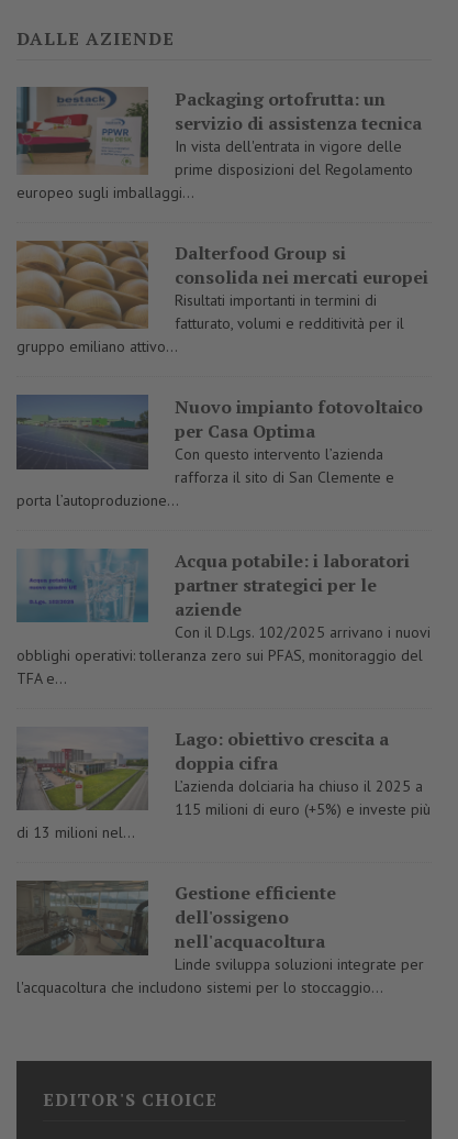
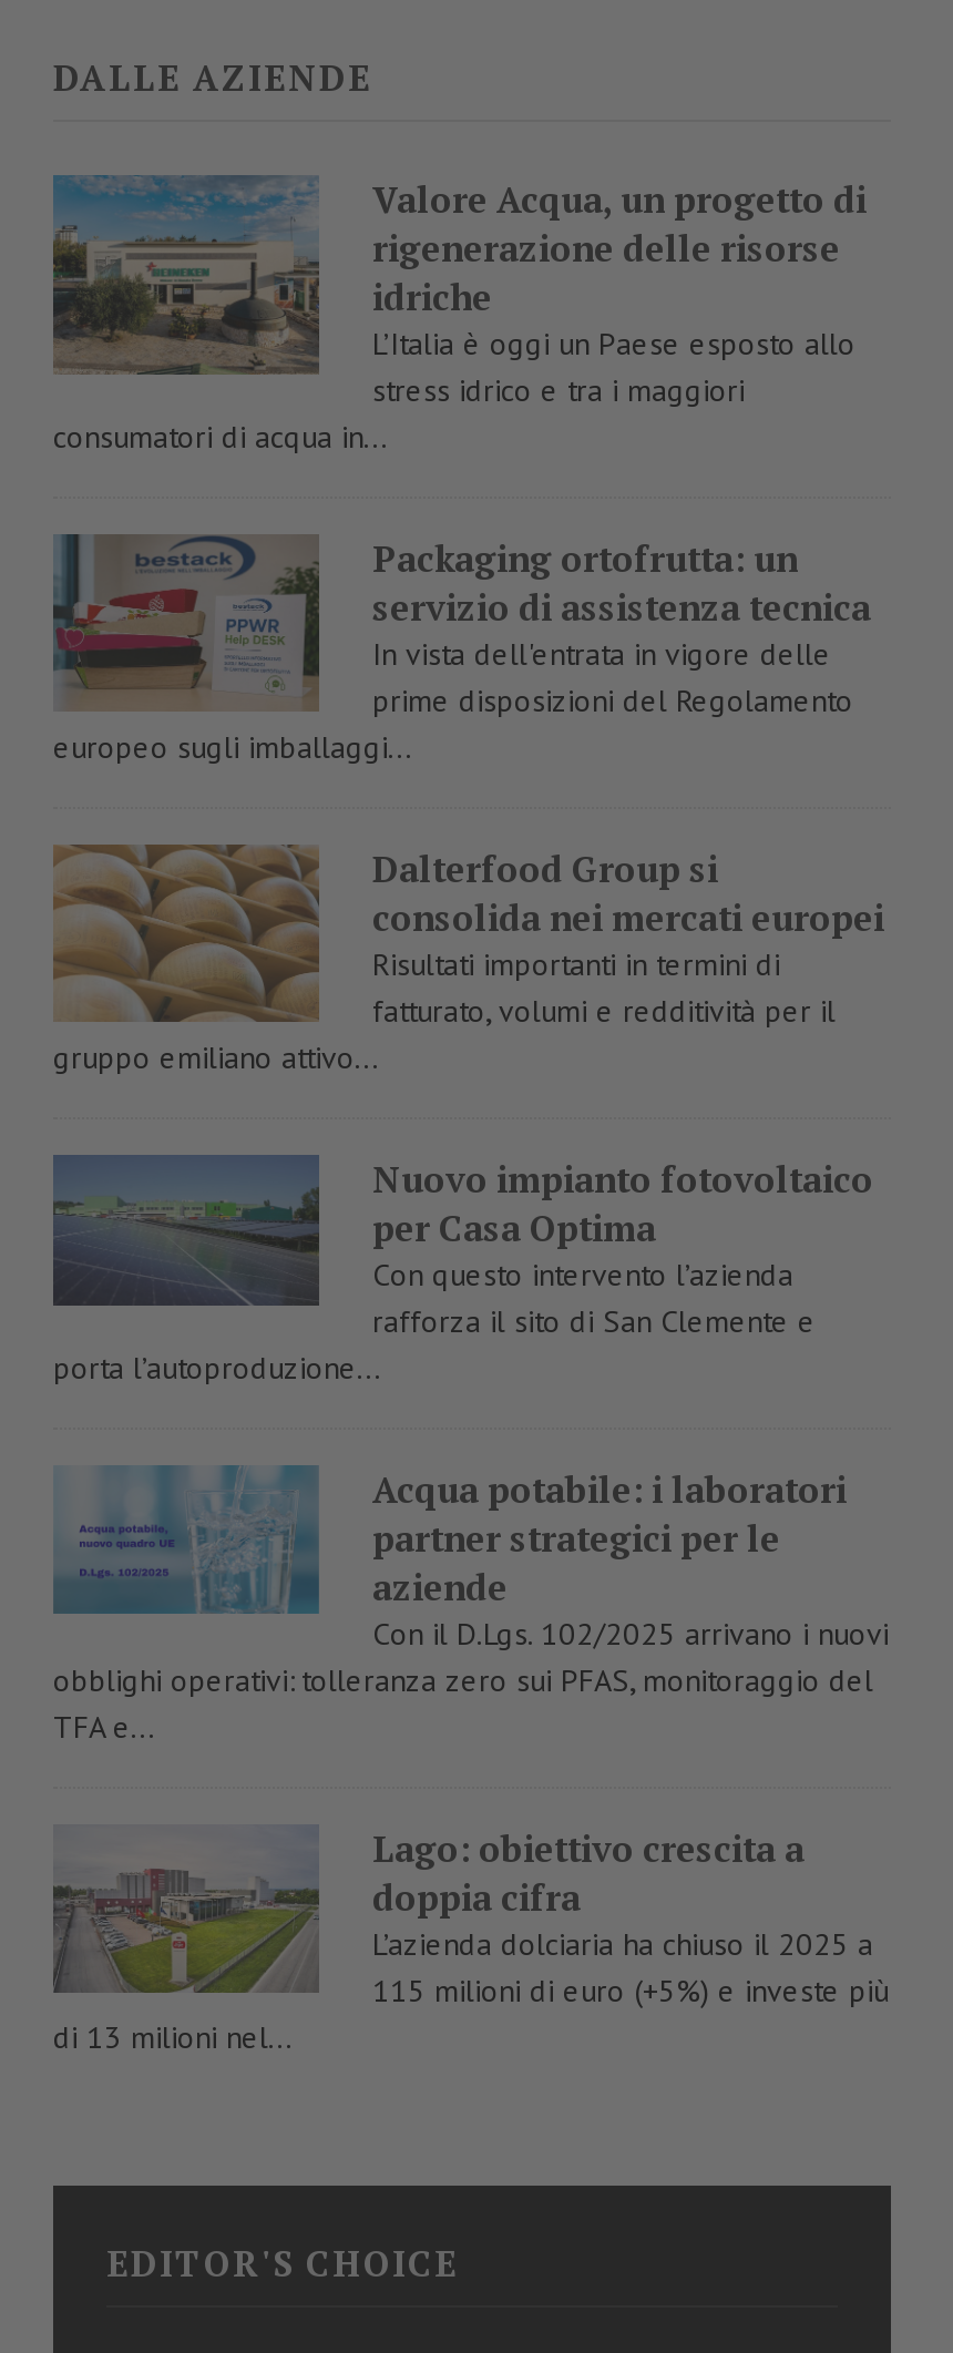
none -> [51,173,867,457] [image] | Valore Acqua, un progetto di | rigenerazione delle risorse | idriche | L’Italia è oggi un Paese esposto allo | stress idrico e tra i maggiori | consumatori di acqua in...
moved [15,87,431,842] -> [51,534,889,2058]: [image] | Packaging ortofrutta: un | servizio di assistenza tecnica | ... | 115 milioni di euro (+5%) e investe più | di 13 milioni nel...
[15,880,424,997] [image] | Gestione efficiente | dell'ossigeno | nell'acquacoltura | Linde sviluppa soluzioni integrate per | l'acquacoltura che includono sistemi per lo stoccaggio... -> none

